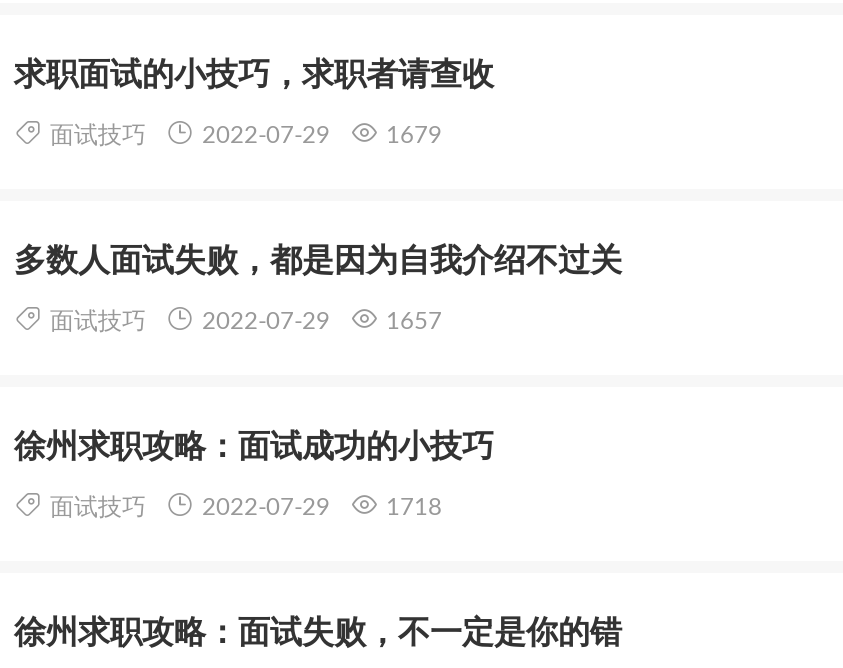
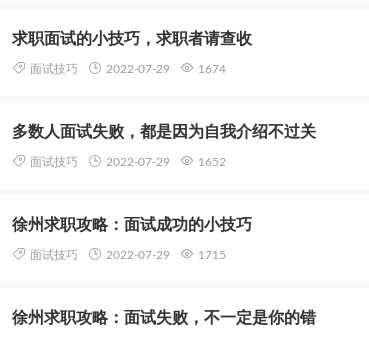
[386,123,442,147] 1679 -> [198,63,226,75] 1674
[386,309,442,333] 1657 -> [198,156,226,168] 1652
[386,495,442,519] 1718 -> [198,249,226,261] 1715

